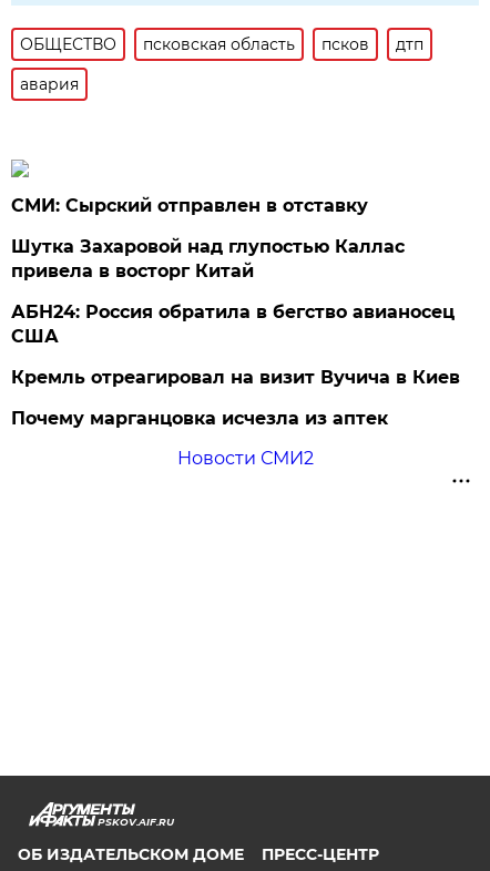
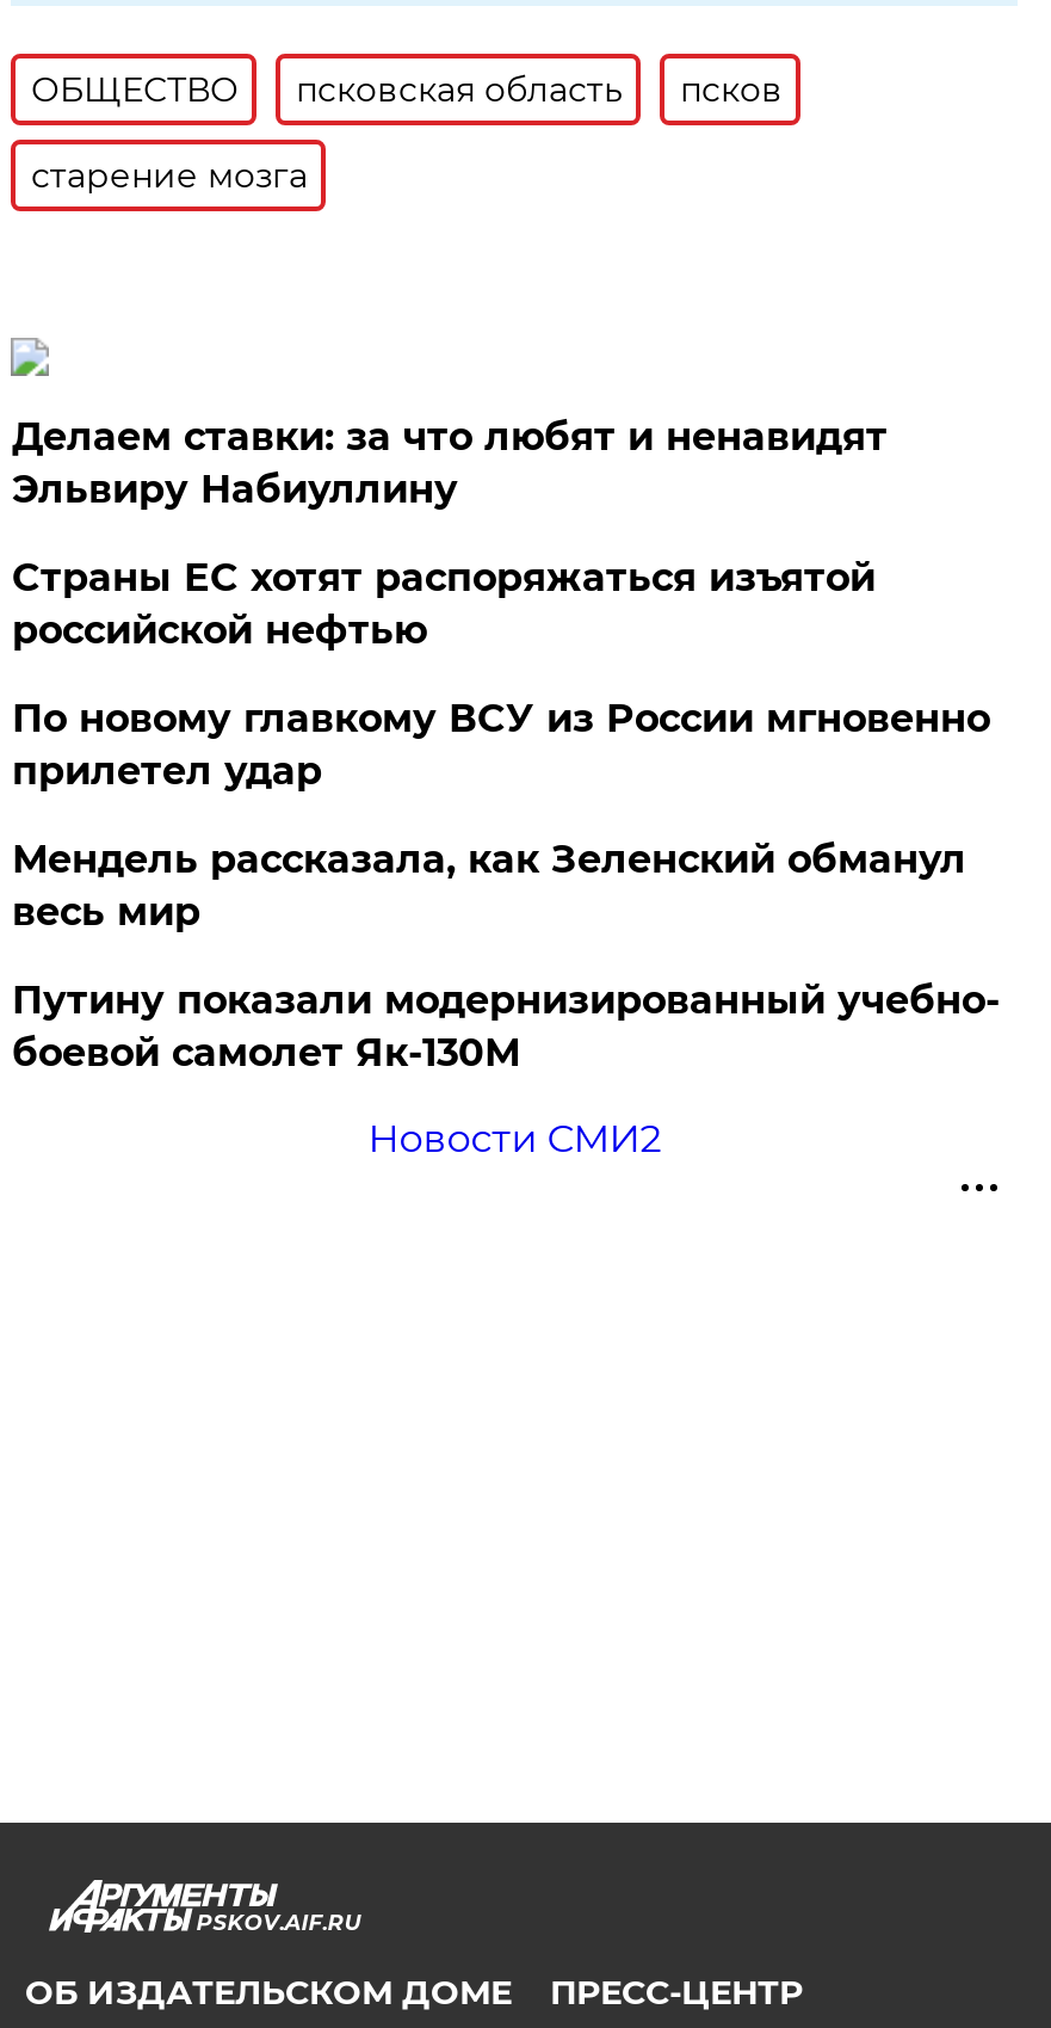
[20,34,424,94] дтп | авария -> [31,154,308,197] старение мозга
[12,195,461,429] СМИ: Сырский отправлен в отставку | Шутка Захаровой над глупостью Каллас | привела в восторг Китай | АБН24: Россия обратила в бегство авианосец | США | Кремль отреагировал на визит Вучича в Киев | Почему марганцовка исчезла из аптек -> [12,414,999,1075] Делаем ставки: за что любят и ненавидят | Эльвиру Набиуллину | Страны ЕС хотят распоряжаться изъятой | российской нефтью | По новому главкому ВСУ из России мгновенно | прилетел удар | Мендель рассказала, как Зеленский обманул | весь мир | Путину показали модернизированный учебно- | боевой самолет Як-130М

